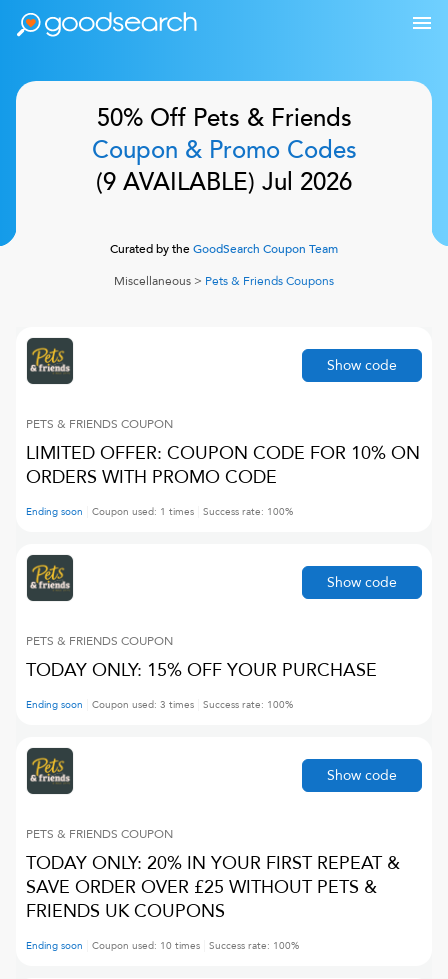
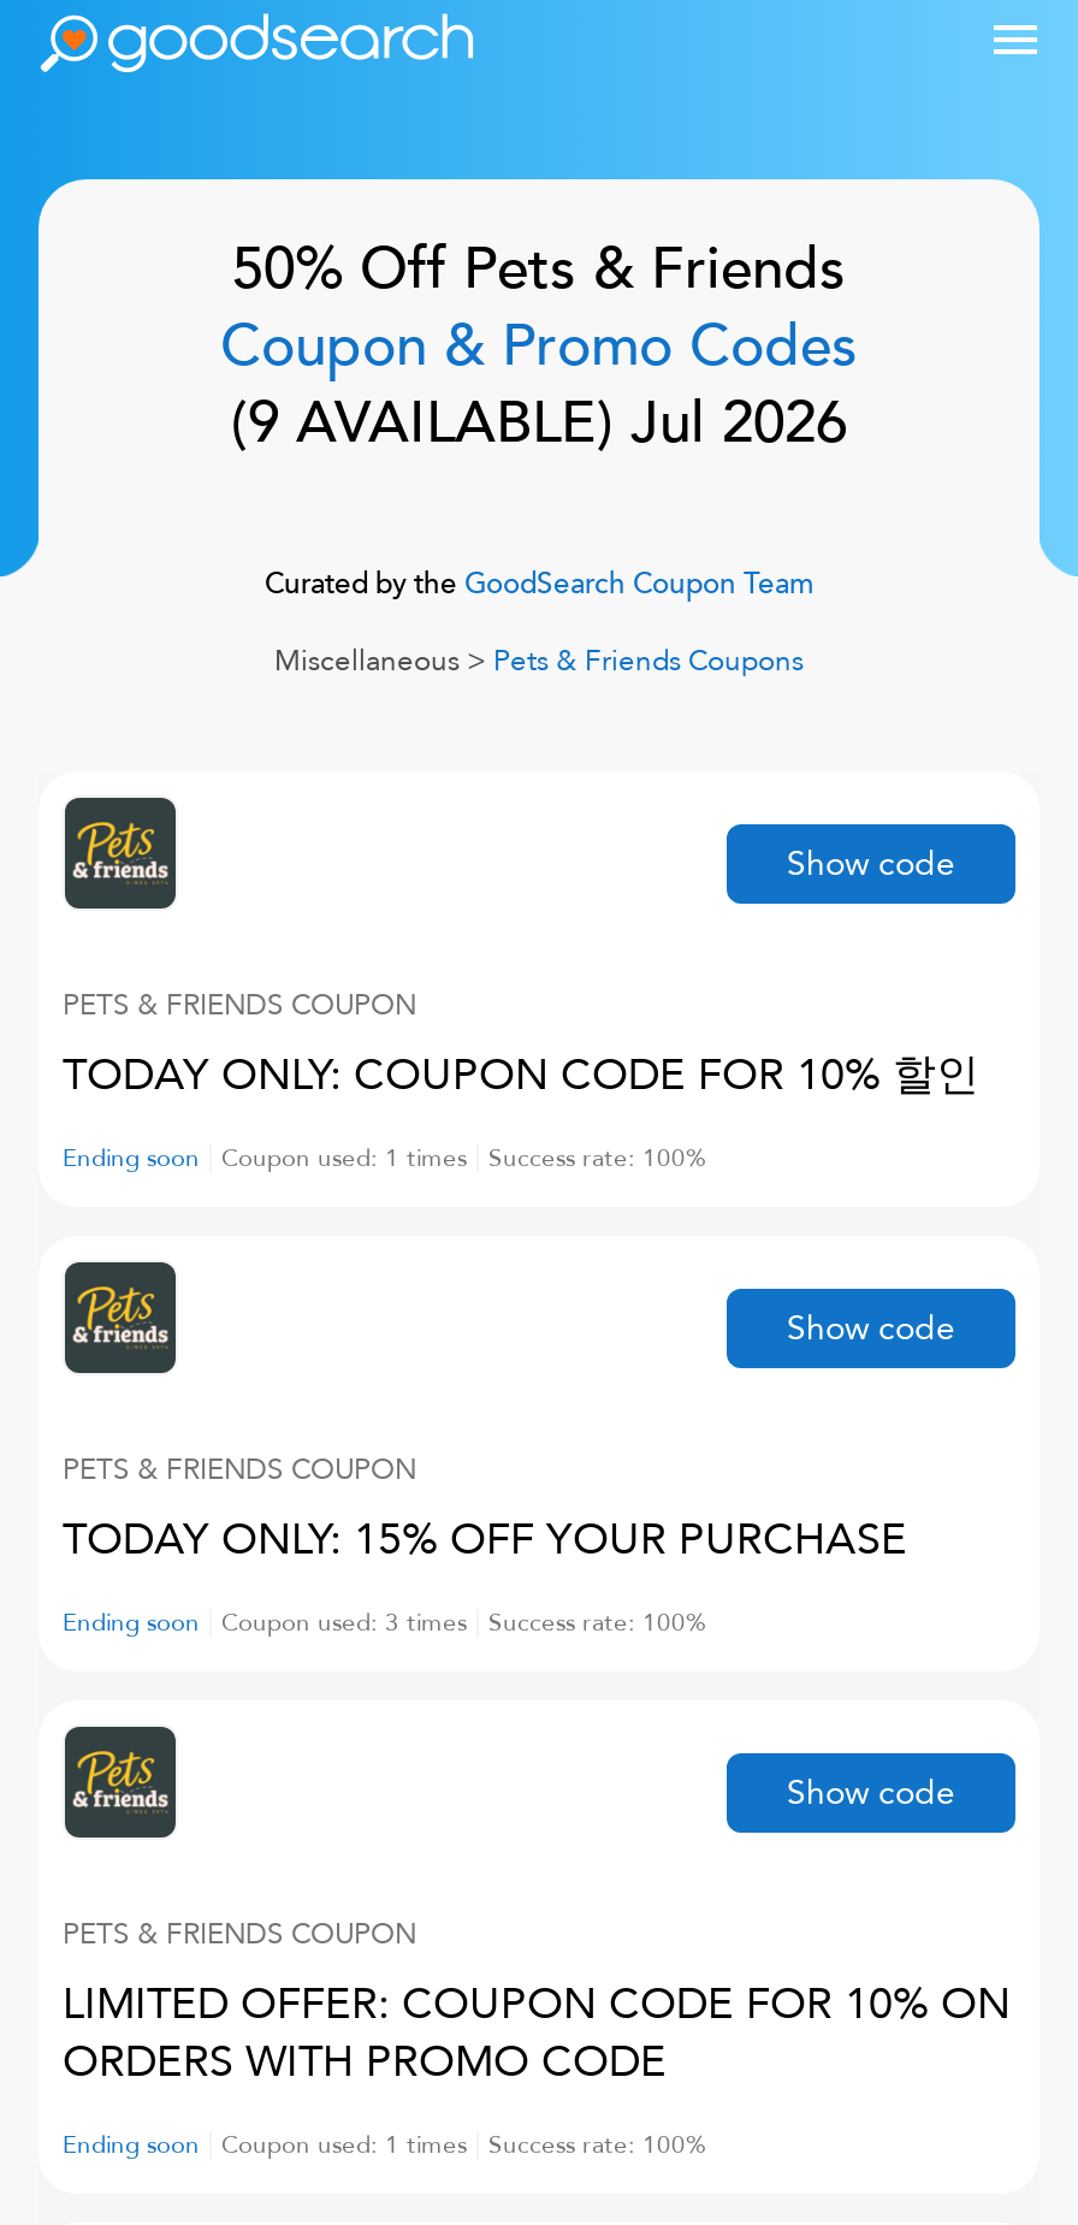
none -> [63,1046,979,1106] TODAY ONLY: COUPON CODE FOR 10% 할인
moved [26,441,420,490] -> [63,1975,1011,2093]: LIMITED OFFER: COUPON CODE FOR 10% ON | ORDERS WITH PROMO CODE
[26,851,400,924] TODAY ONLY: 20% IN YOUR FIRST REPEAT & | SAVE ORDER OVER £25 WITHOUT PETS & | FRIENDS UK COUPONS -> none
[92,939,200,953] Coupon used: 10 times -> [221,2129,467,2162] Coupon used: 1 times

